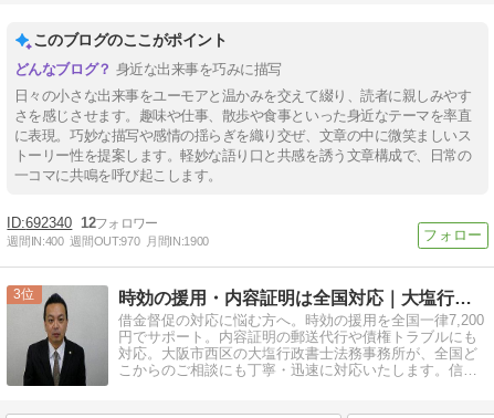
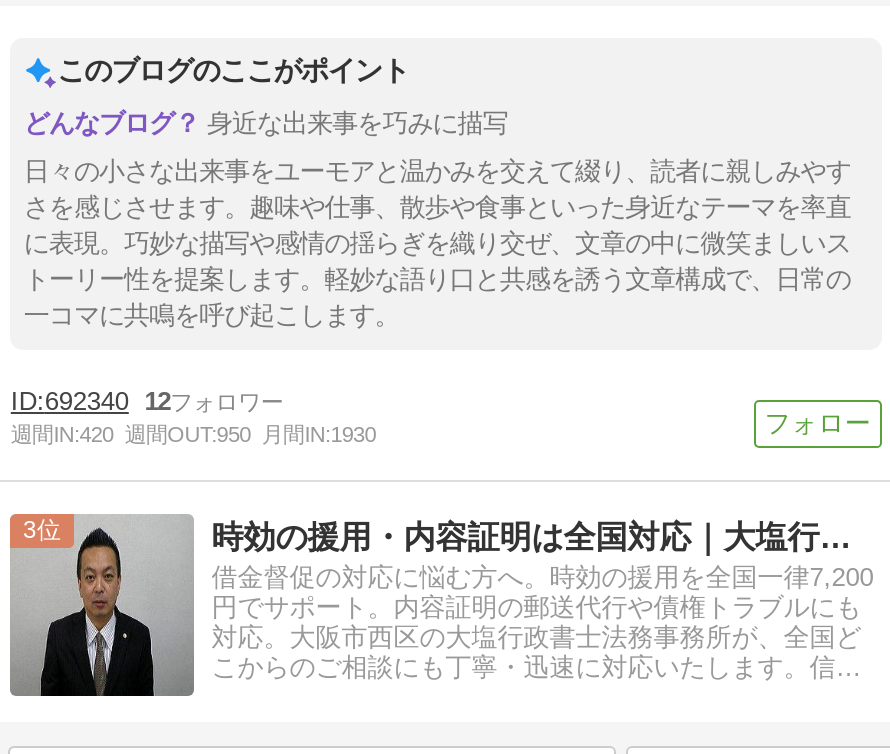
[7,234,209,248] 週間IN:400 週間OUT:970 月間IN:1900 -> [11,422,376,446] 週間IN:420 週間OUT:950 月間IN:1930

